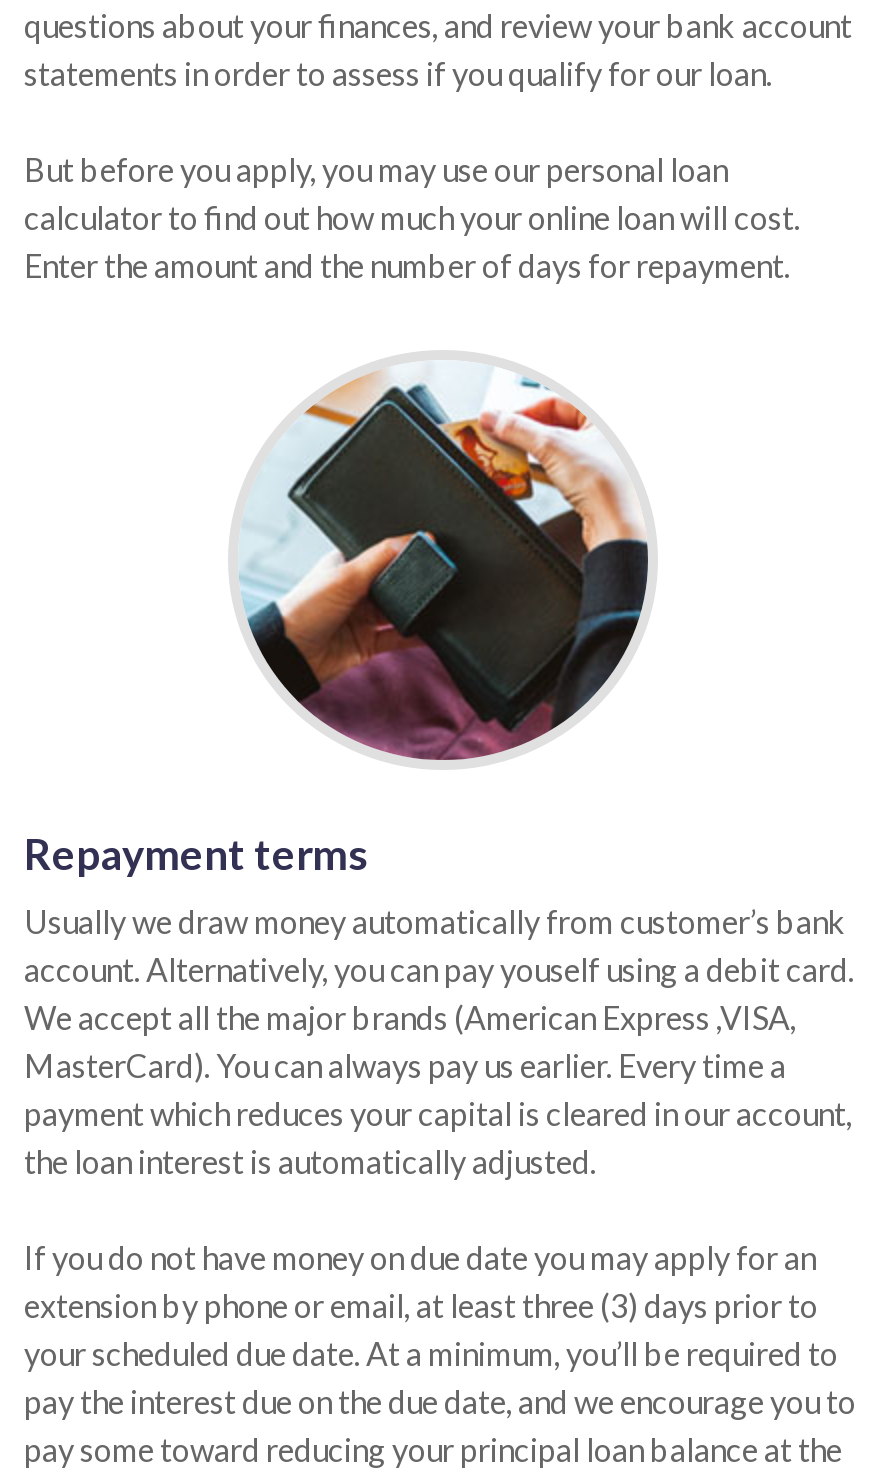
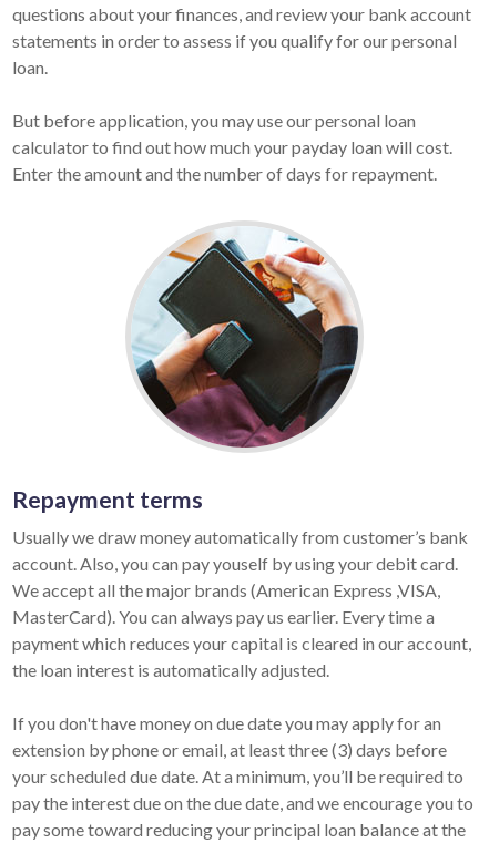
[24,54,772,92] statements in order to assess if you qualify for our loan. -> [12,30,457,78] statements in order to assess if you qualify for our personal | loan.
[24,150,800,236] But before you apply, you may use our personal loan | calculator to find out how much your online loan will cost. -> [12,110,452,157] But before application, you may use our personal loan | calculator to find out how much your payday loan will cost.
[24,950,854,988] account. Alternatively, you can pay youself using a debit card. -> [12,553,458,574] account. Also, you can pay youself by using your debit card.
[24,1238,818,1324] If you do not have money on due date you may apply for an | extension by phone or email, at least three (3) days prior to -> [12,712,447,760] If you don't have money on due date you may apply for an | extension by phone or email, at least three (3) days before

